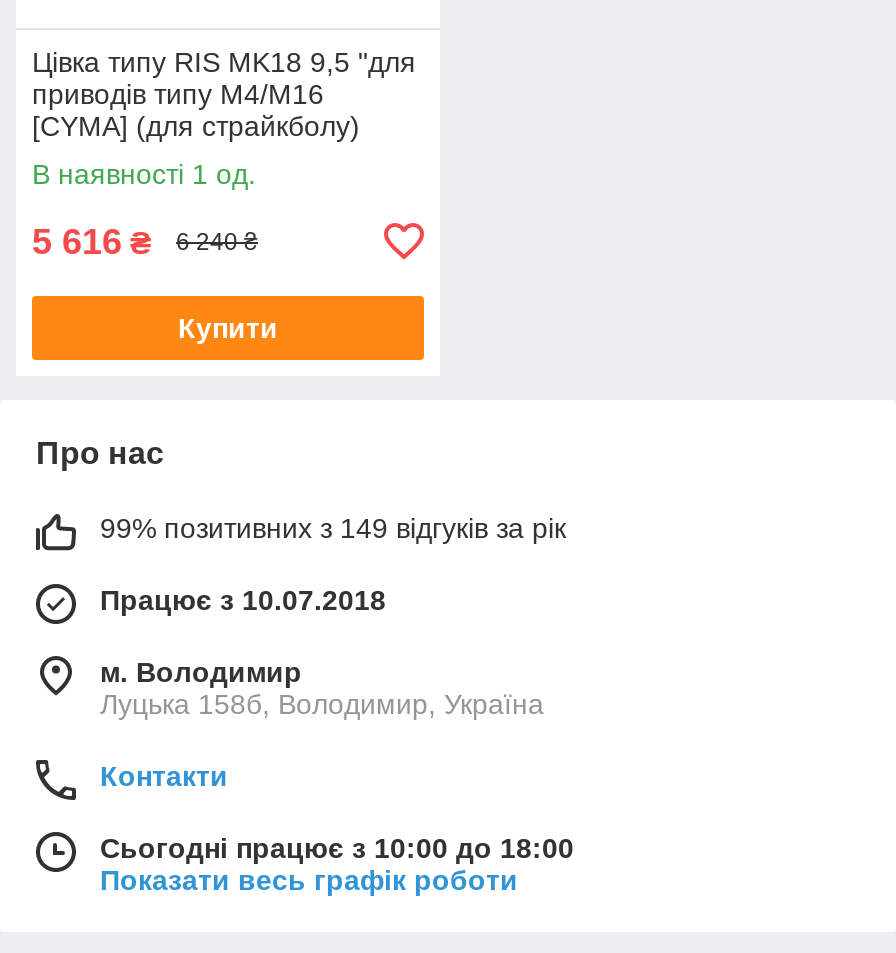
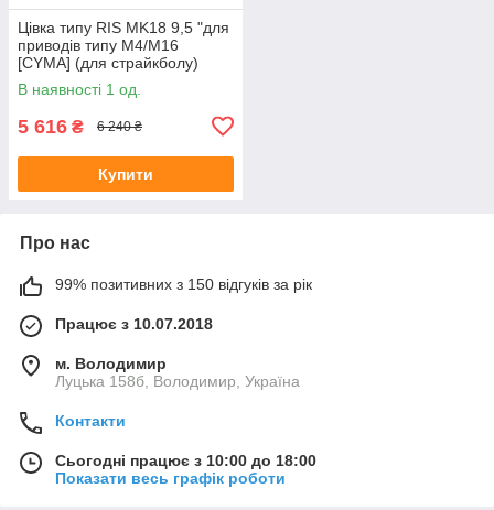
[100,512,566,544] 99% позитивних з 149 відгуків за рік -> [55,275,312,293] 99% позитивних з 150 відгуків за рік

